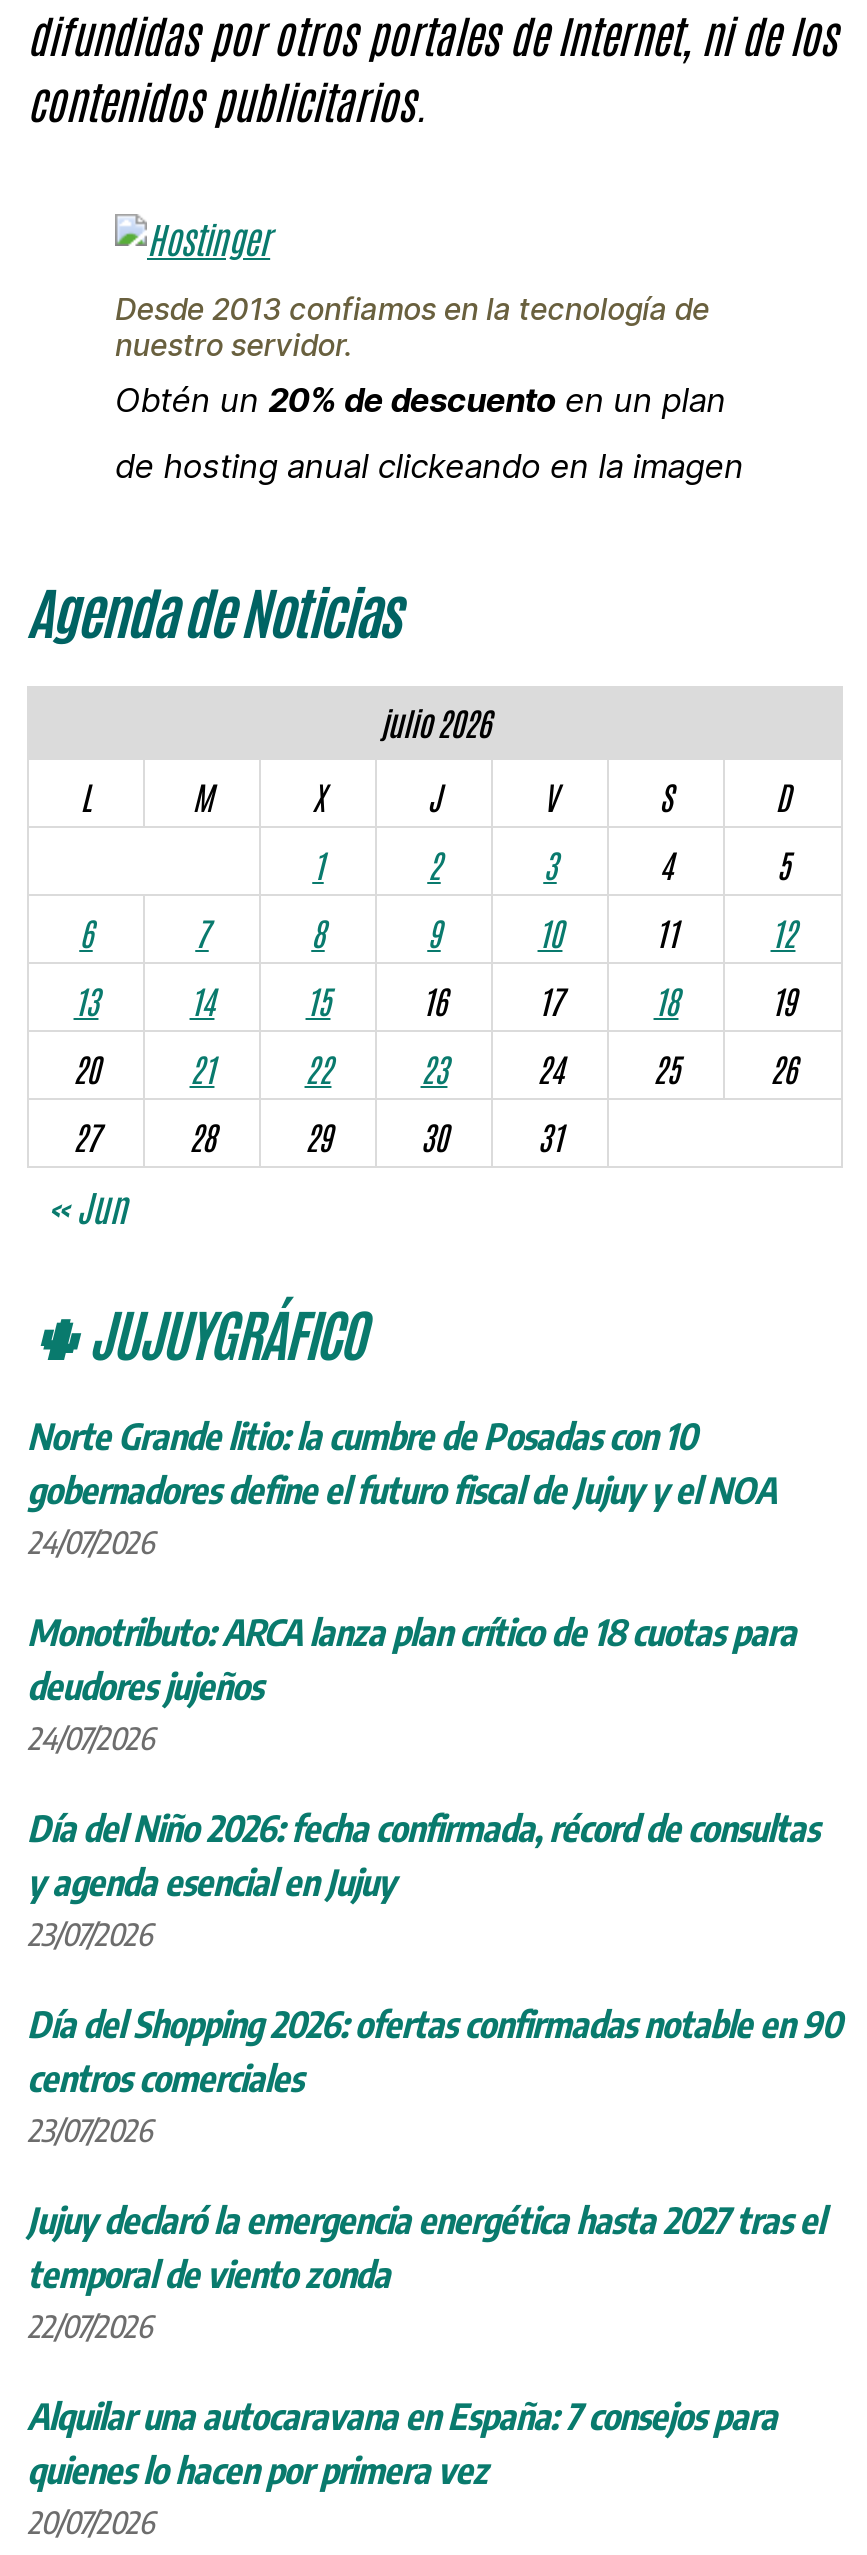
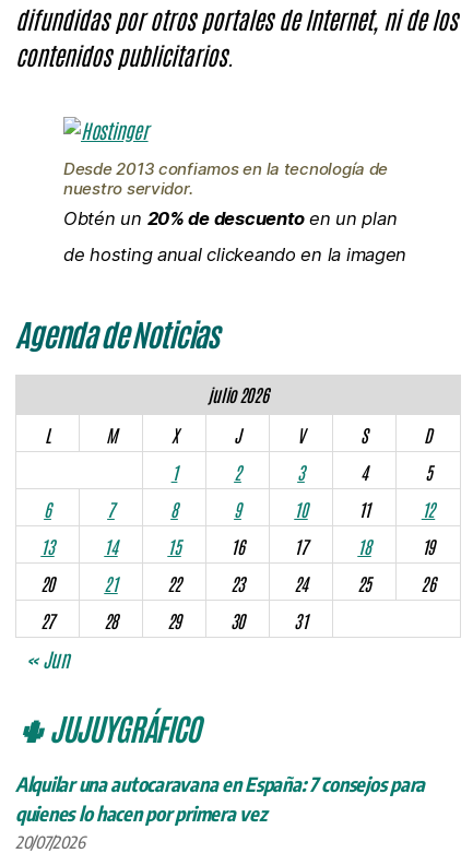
[27,1411,841,2343] Norte Grande litio: la cumbre de Posadas con 10 | gobernadores define el futuro fiscal de Jujuy y el NOA | 24/07/2026 | Monotributo: ARCA lanza plan crítico de 18 cuotas para | deudores jujeños | 24/07/2026 | Día del Niño 2026: fecha confirmada, récord de consultas | y agenda esencial en Jujuy | 23/07/2026 | Día del Shopping 2026: ofertas confirmadas notable en 90 | centros comerciales | 23/07/2026 | Jujuy declaró la emergencia energética hasta 2027 tras el | temporal de viento zonda | 22/07/2026 -> none

